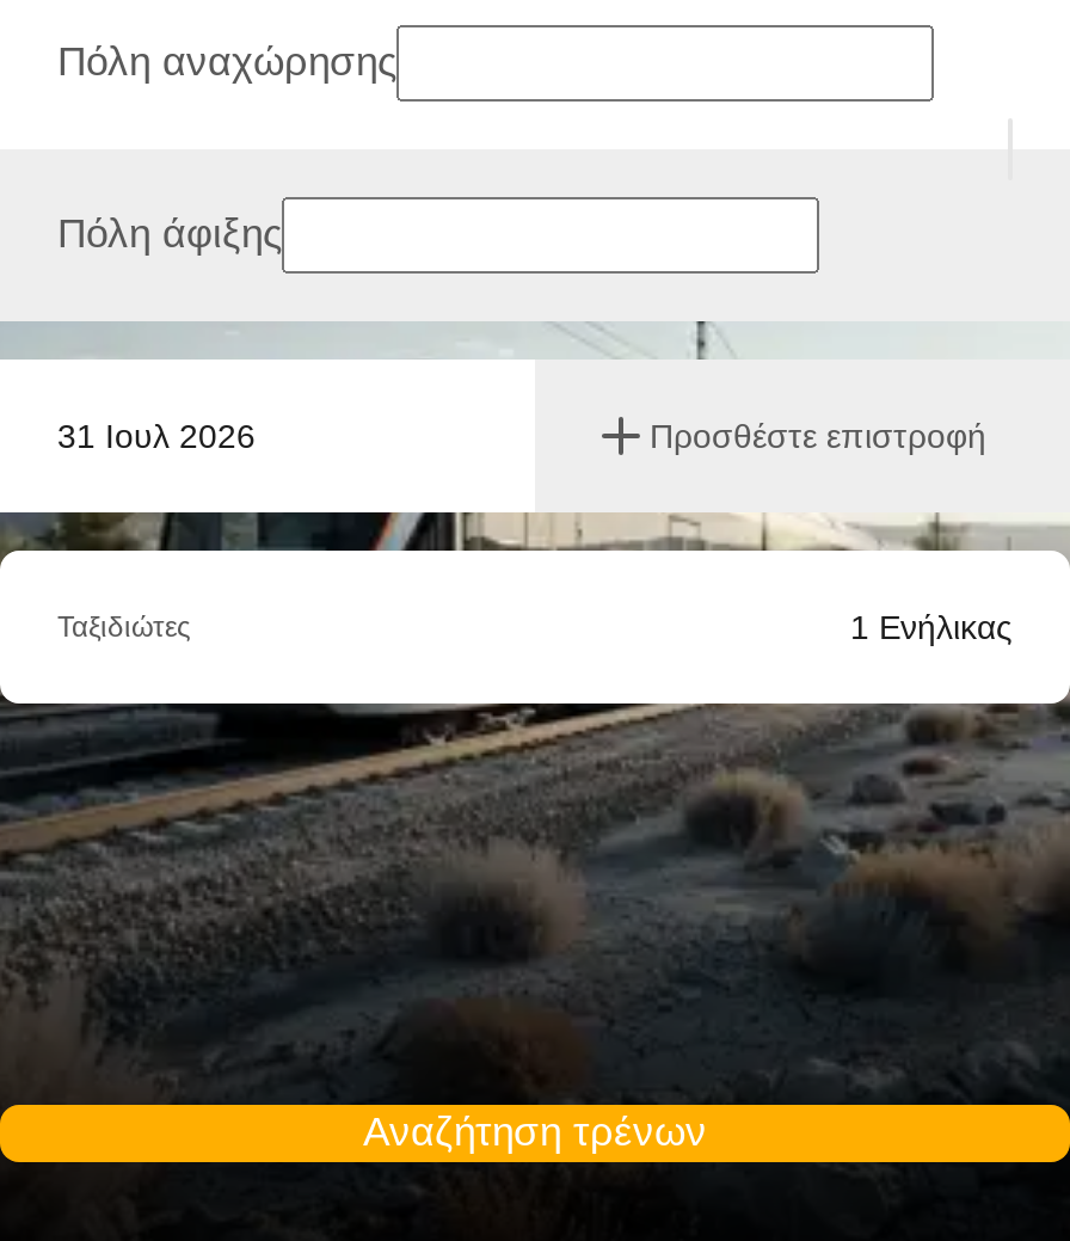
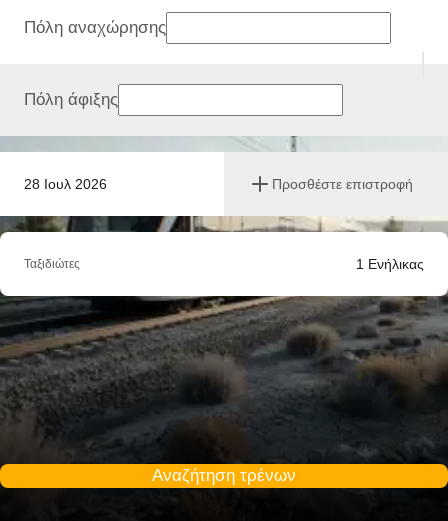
[57,417,256,455] 31 Ιουλ 2026 -> [24,176,107,192] 28 Ιουλ 2026

